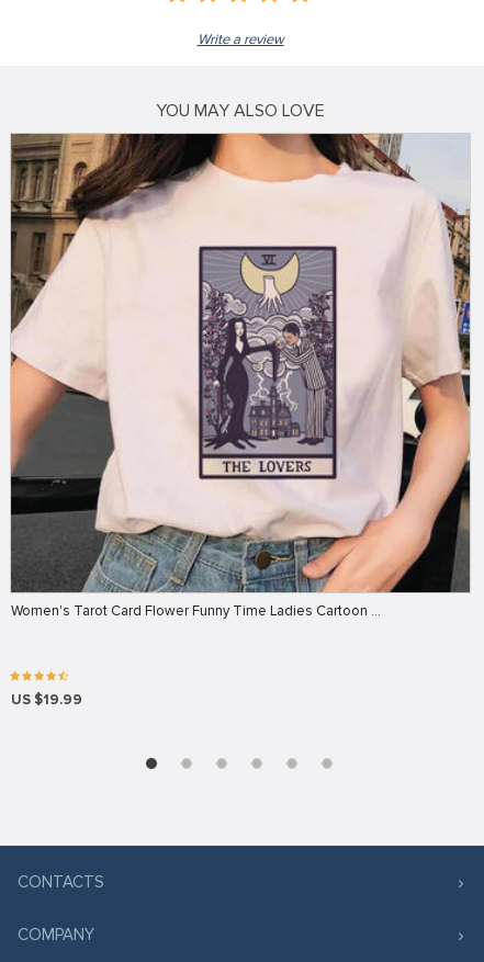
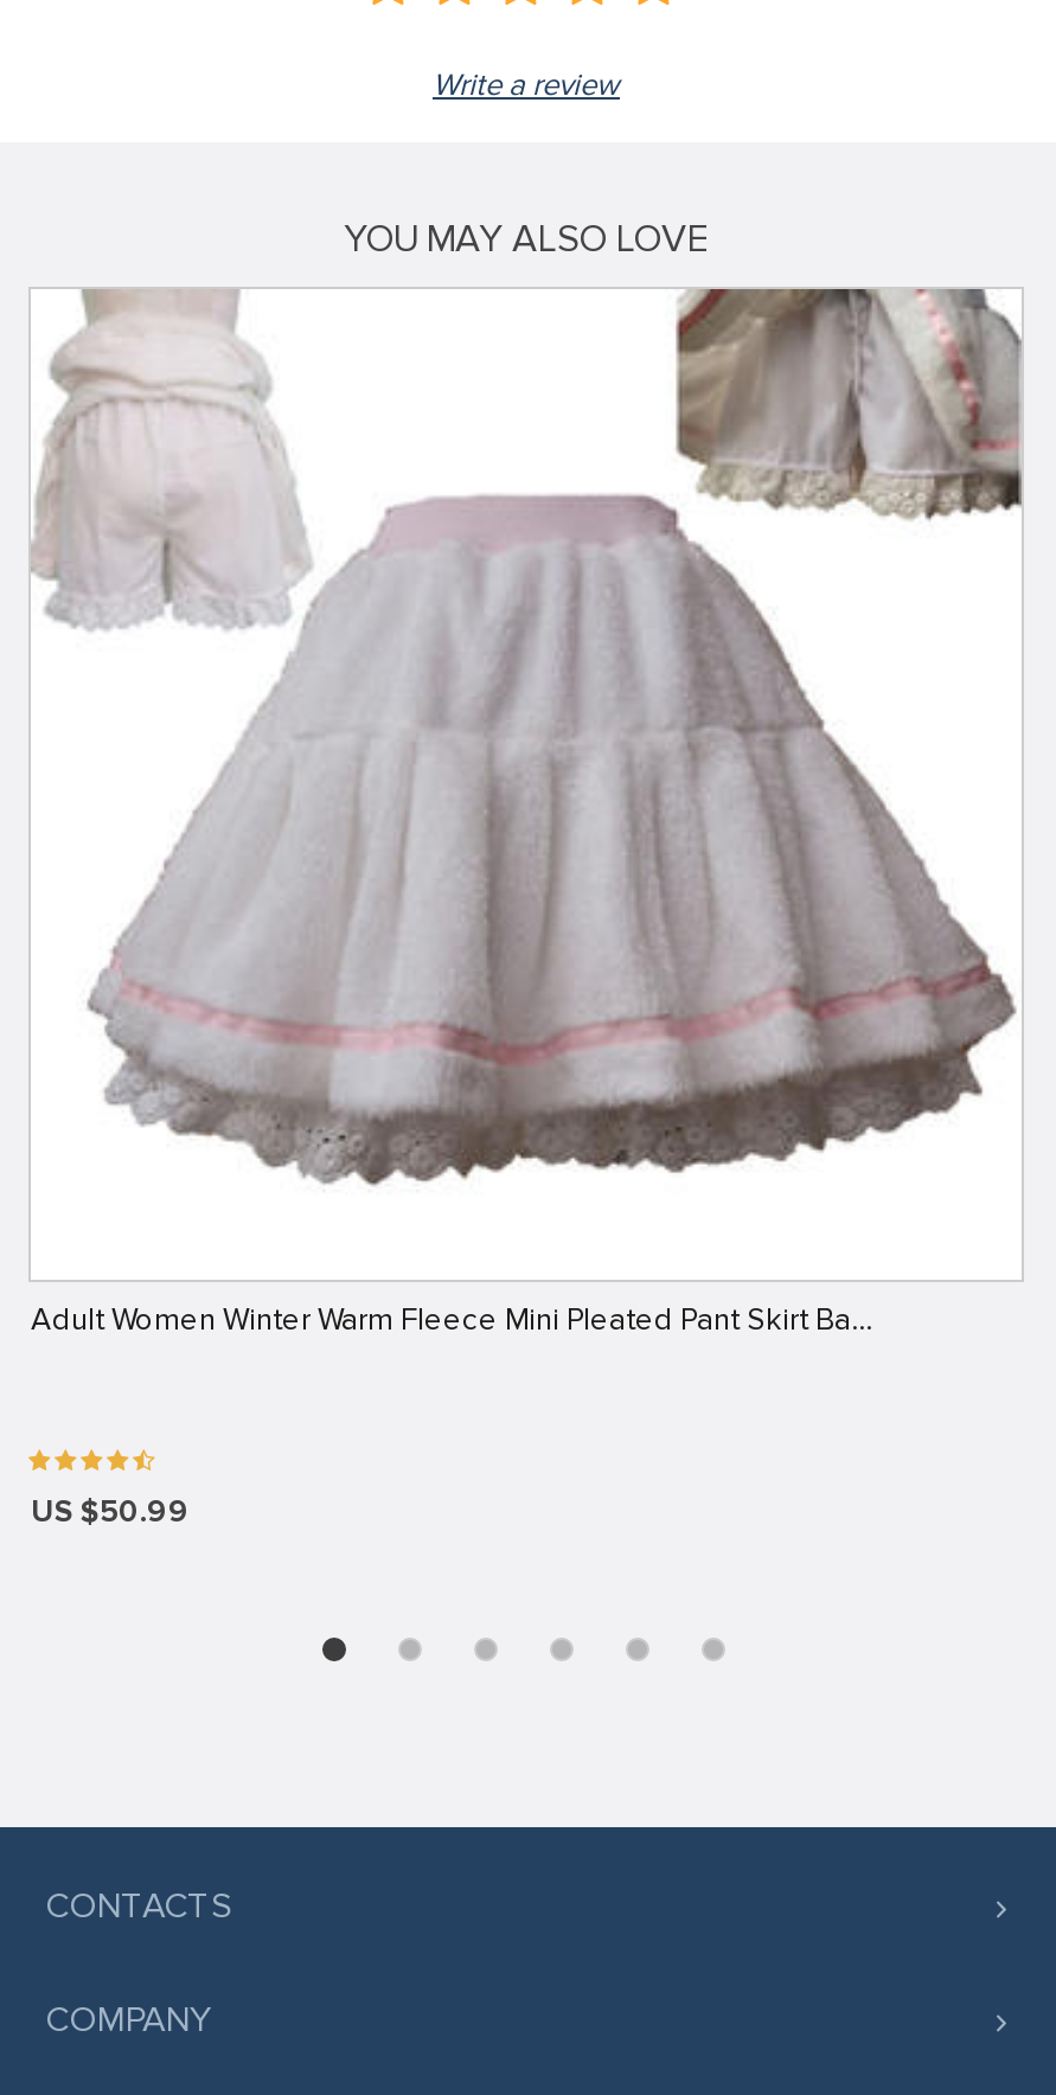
[10,133,471,620] [image] | Women's Tarot Card Flower Funny Time Ladies Cartoon … -> [31,287,1022,1339] [image] | Adult Women Winter Warm Fleece Mini Pleated Pant Skirt Ba…
[11,691,82,709] US $19.99 -> [31,1494,190,1531] US $50.99

